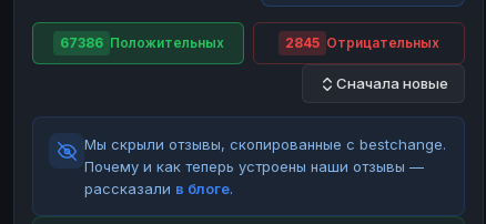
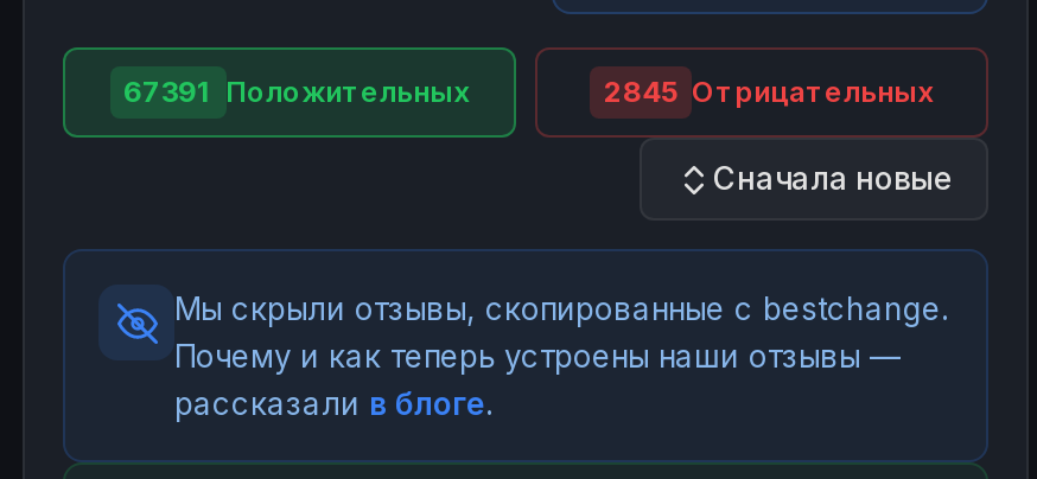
[59,34,224,51] 67386 Положительных -> [123,74,470,109] 67391 Положительных

